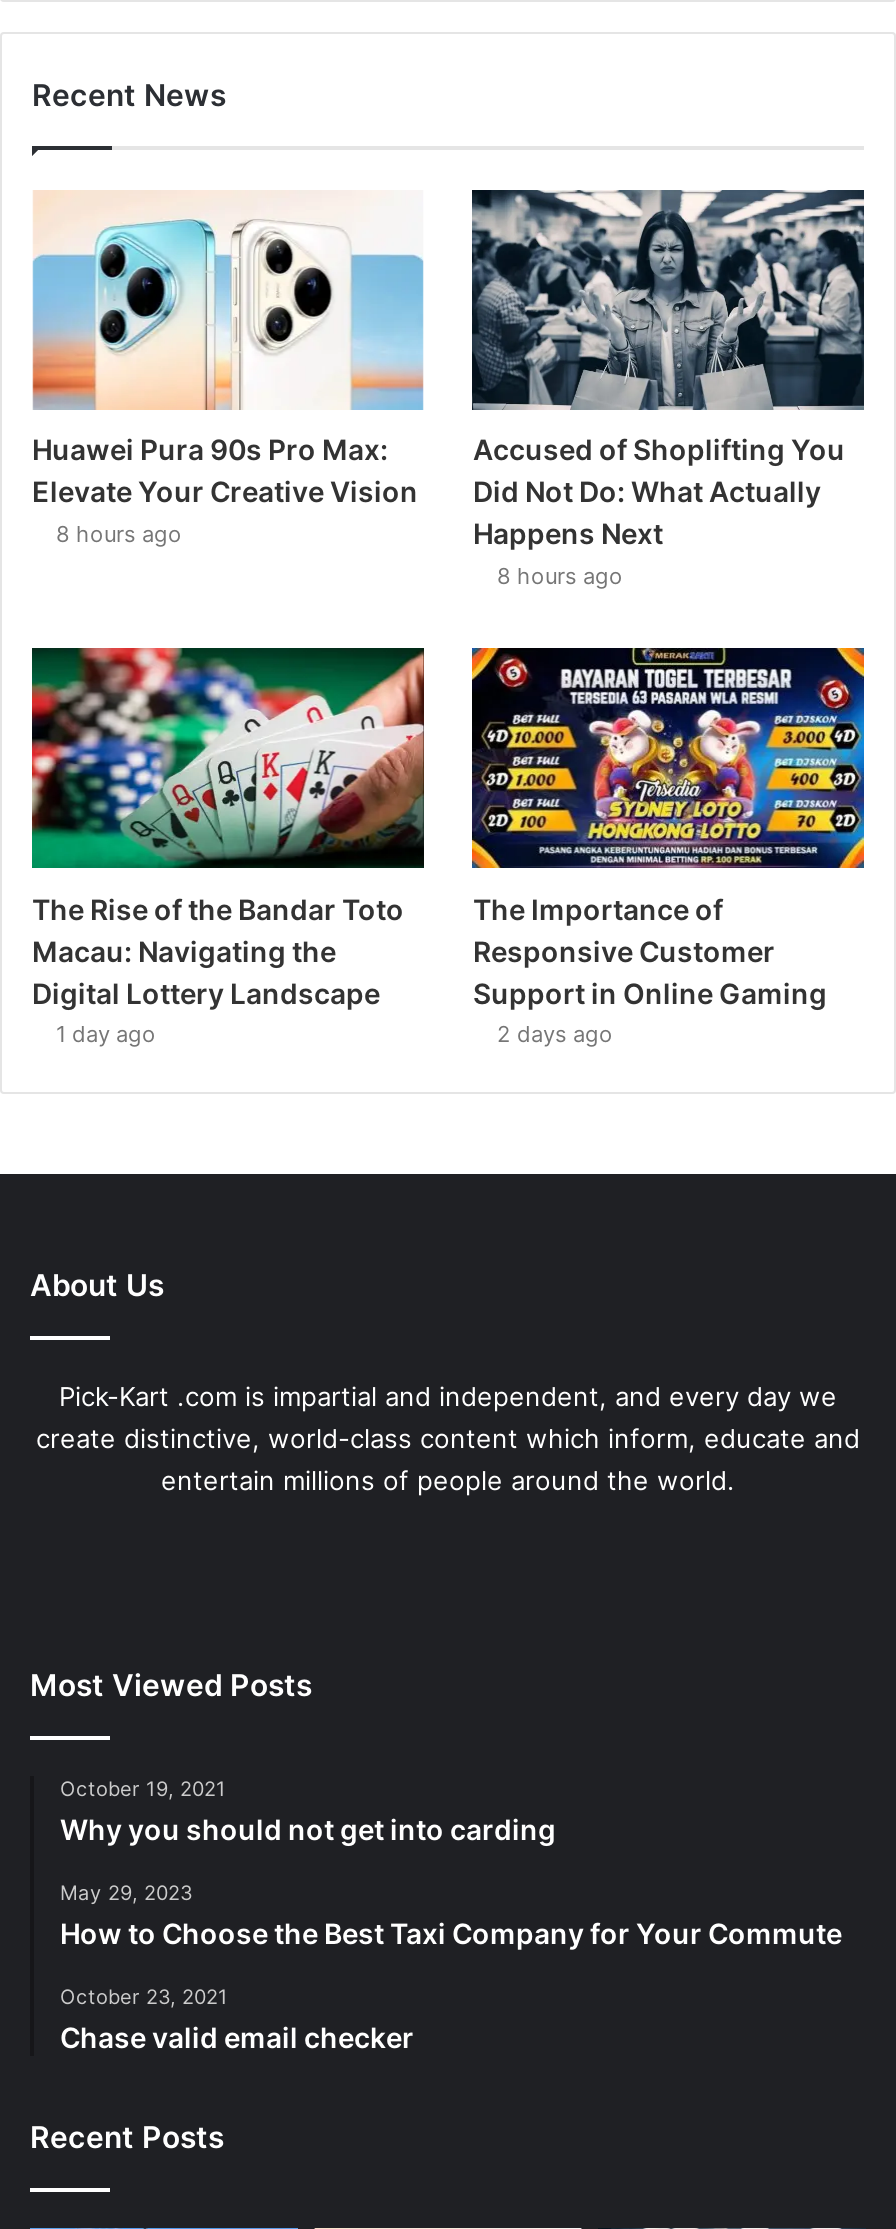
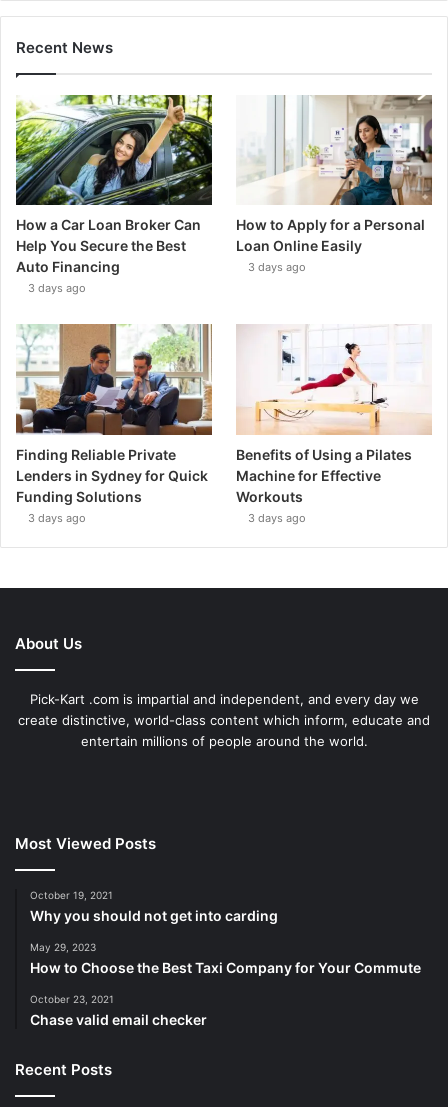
[32,190,424,549] [image] | Huawei Pura 90s Pro Max: | Elevate Your Creative Vision | 8 hours ago -> [15,94,213,295] [image] | How a Car Loan Broker Can | Help You Secure the Best | Auto Financing | 3 days ago
[470,188,866,590] [image] | Accused of Shoplifting You | Did Not Do: What Actually | Happens Next | 8 hours ago -> [236,95,433,274] [image] | How to Apply for a Personal | Loan Online Easily | 3 days ago
[30,646,426,1049] [image] | The Rise of the Bandar Toto | Macau: Navigating the | Digital Lottery Landscape | 1 day ago -> [15,323,213,525] [image] | Finding Reliable Private | Lenders in Sydney for Quick | Funding Solutions | 3 days ago
[470,646,866,1049] [image] | The Importance of | Responsive Customer | Support in Online Gaming | 2 days ago -> [236,324,432,525] [image] | Benefits of Using a Pilates | Machine for Effective | Workouts | 3 days ago

